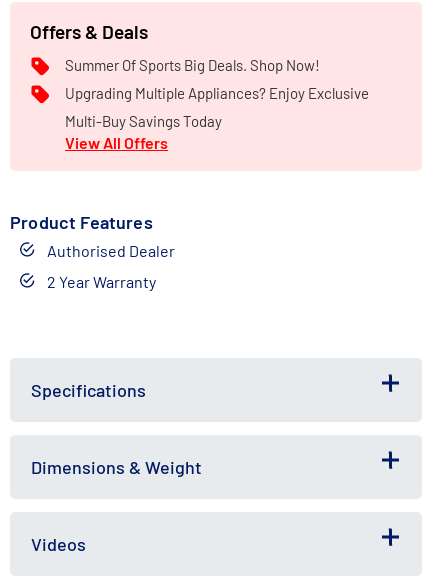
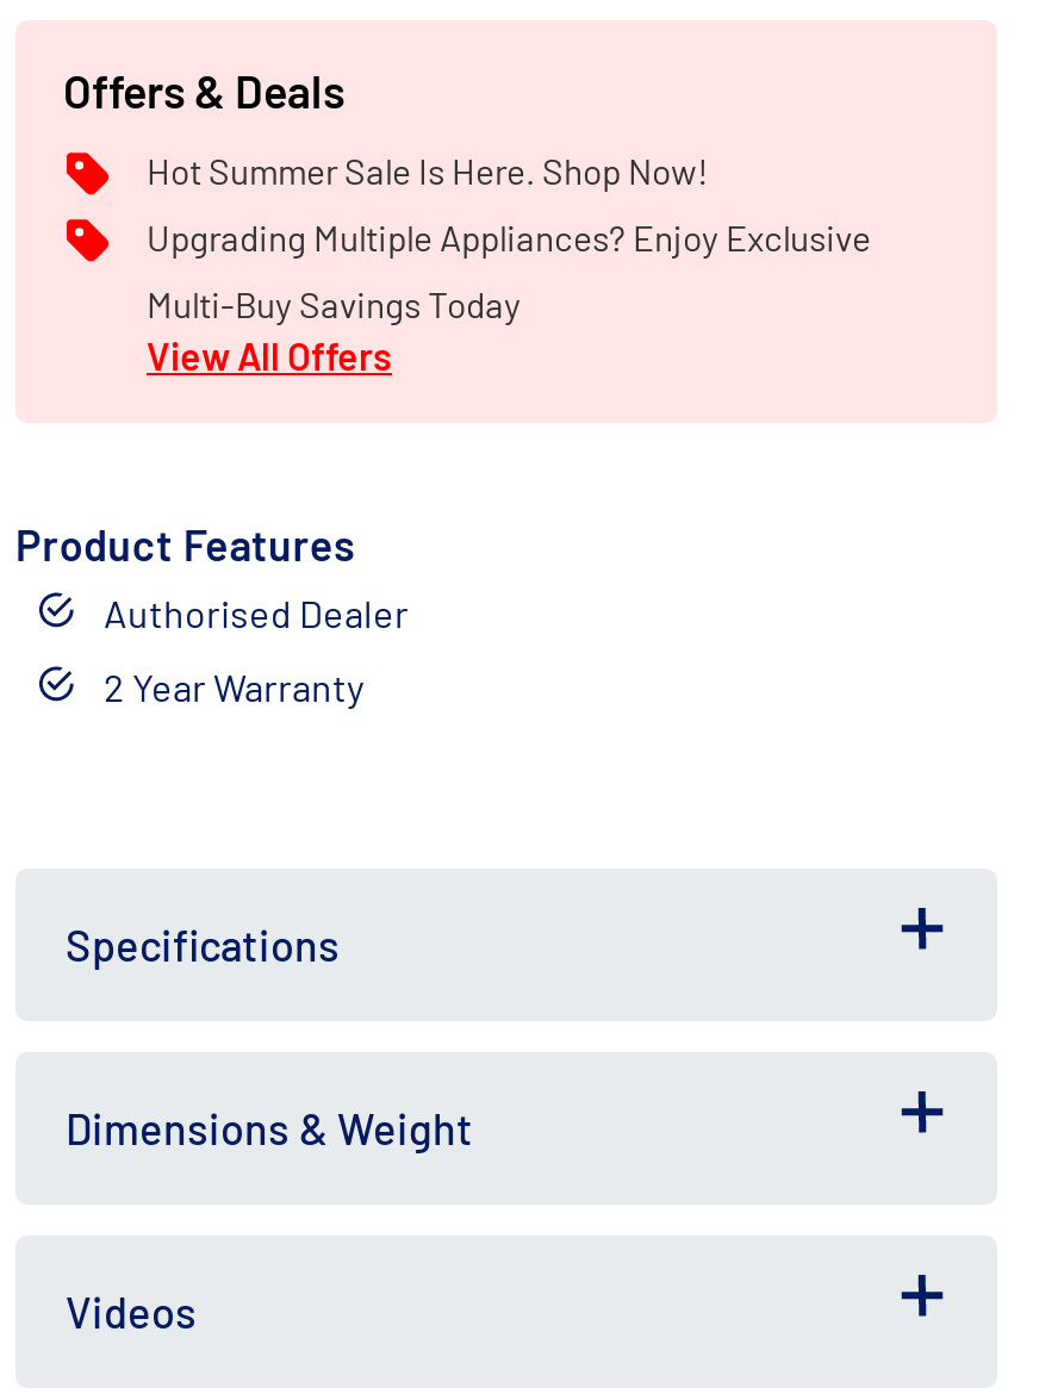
[65,56,320,74] Summer Of Sports Big Deals. Shop Now! -> [147,150,709,193] Hot Summer Sale Is Here. Shop Now!

